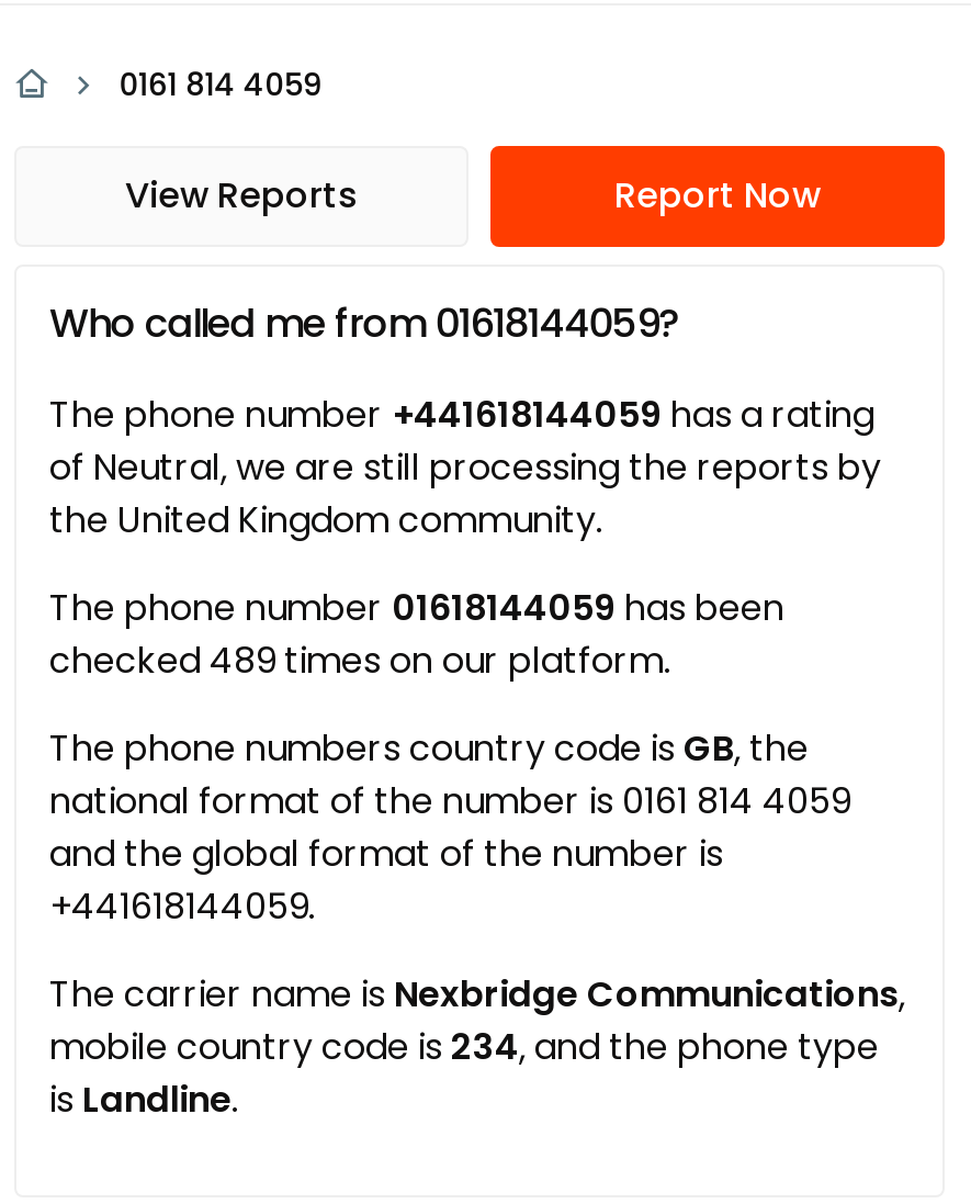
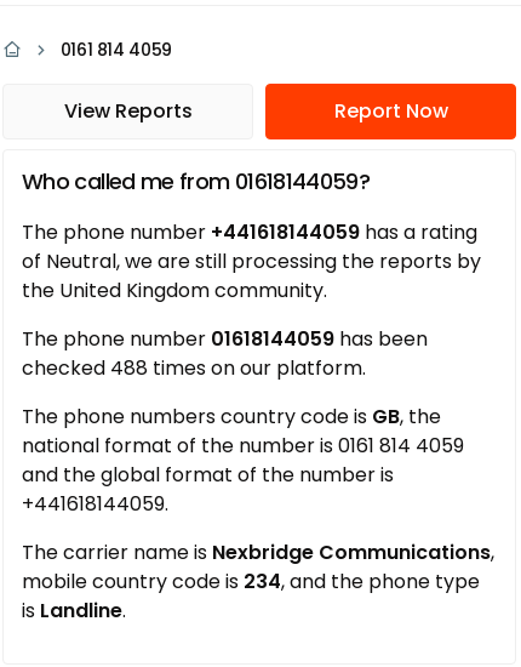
[49,635,670,686] checked 489 times on our platform. -> [22,354,366,382] checked 488 times on our platform.

